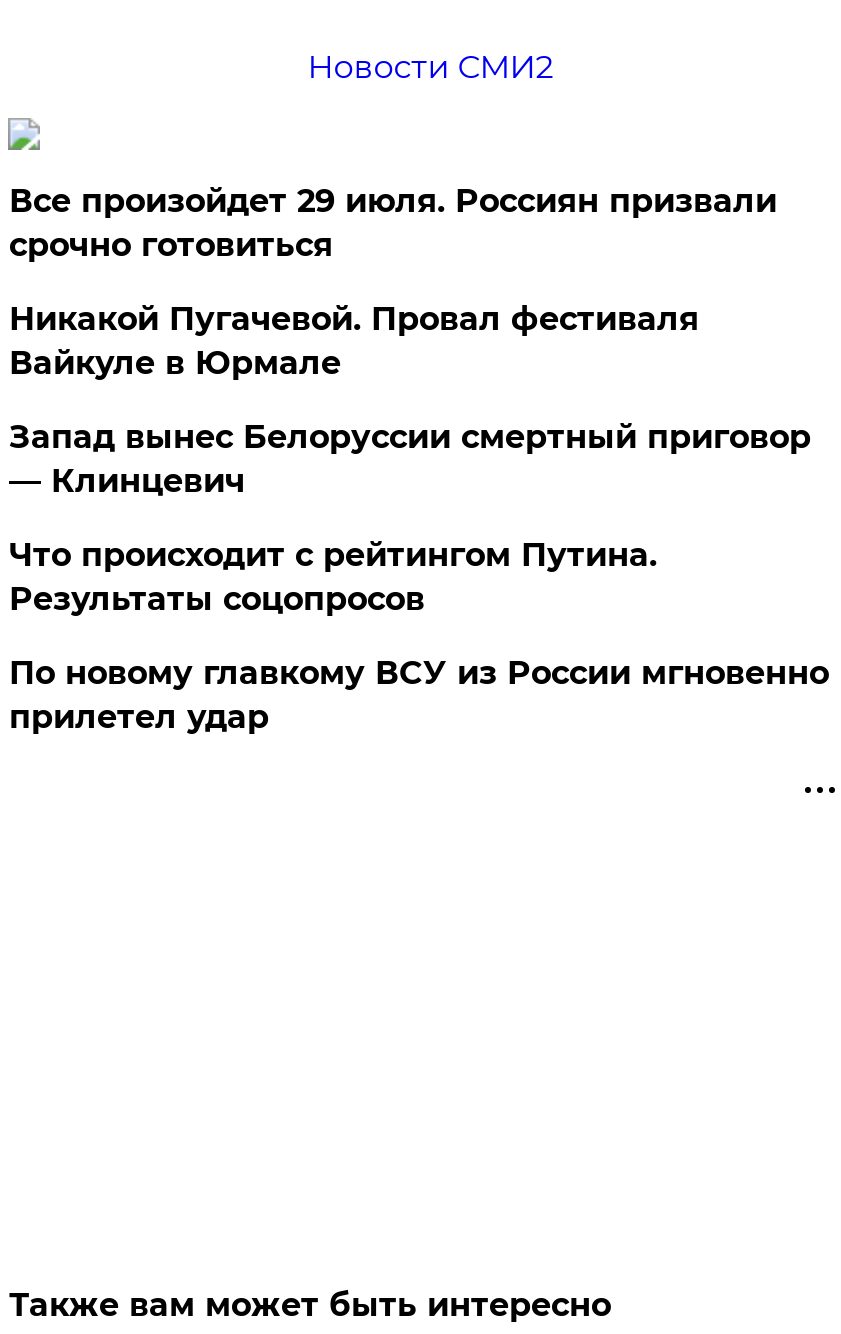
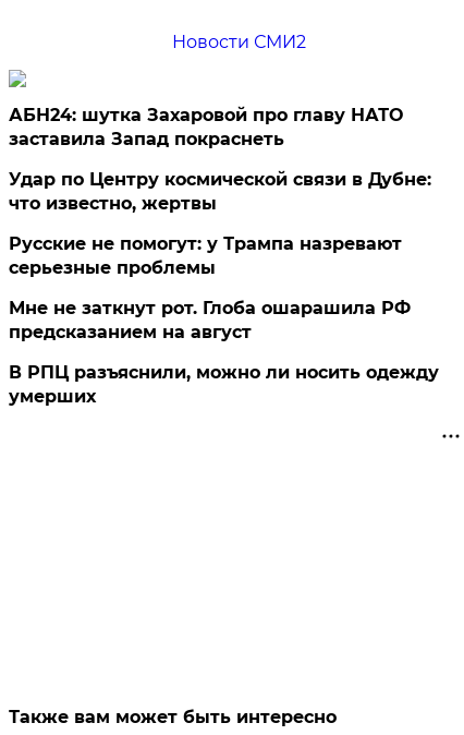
[9,182,777,264] Все произойдет 29 июля. Россиян призвали | срочно готовиться -> [9,105,403,149] АБН24: шутка Захаровой про главу НАТО | заставила Запад покраснеть
[9,300,699,382] Никакой Пугачевой. Провал фестиваля | Вайкуле в Юрмале -> [9,169,432,214] Удар по Центру космической связи в Дубне: | что известно, жертвы
[9,418,811,500] Запад вынес Белоруссии смертный приговор | — Клинцевич -> [9,233,402,278] Русские не помогут: у Трампа назревают | серьезные проблемы
[9,536,657,618] Что происходит с рейтингом Путина. | Результаты соцопросов -> [9,298,411,342] Мне не заткнут рот. Глоба ошарашила РФ | предсказанием на август
[9,654,829,736] По новому главкому ВСУ из России мгновенно | прилетел удар -> [9,362,439,407] В РПЦ разъяснили, можно ли носить одежду | умерших

